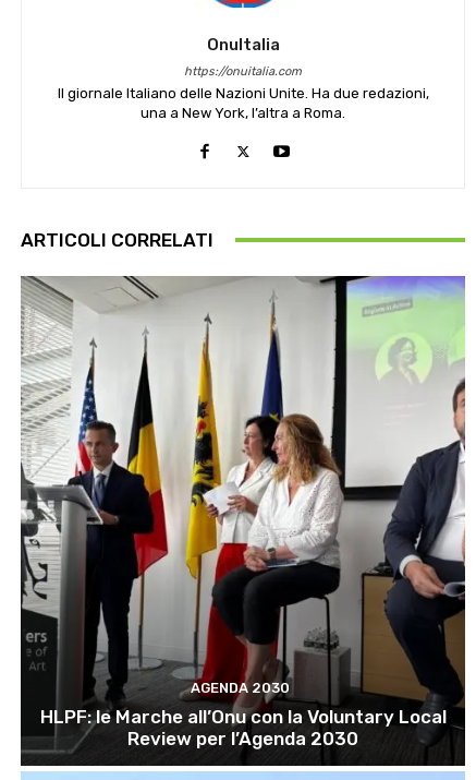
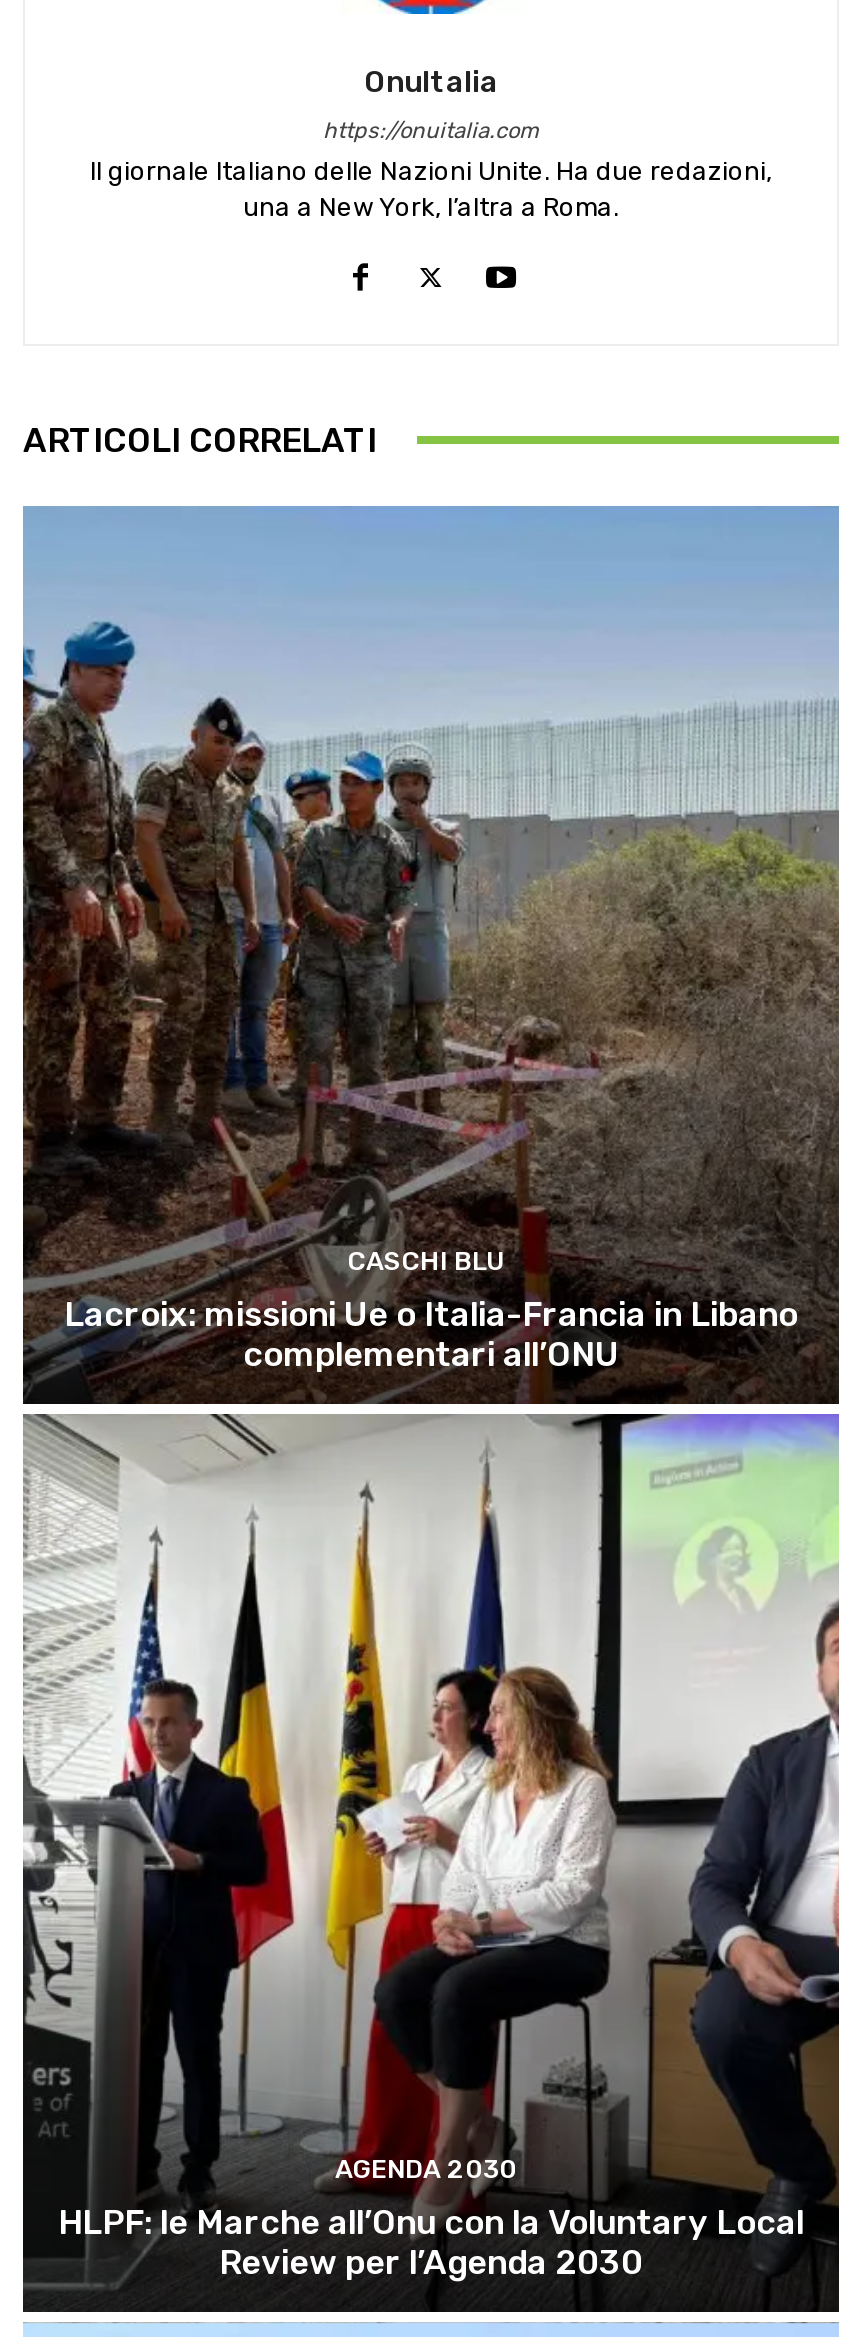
none -> [21,504,841,1404] [image] | CASCHI BLU | Lacroix: missioni Ue o Italia-Francia in Libano | complementari all’ONU

